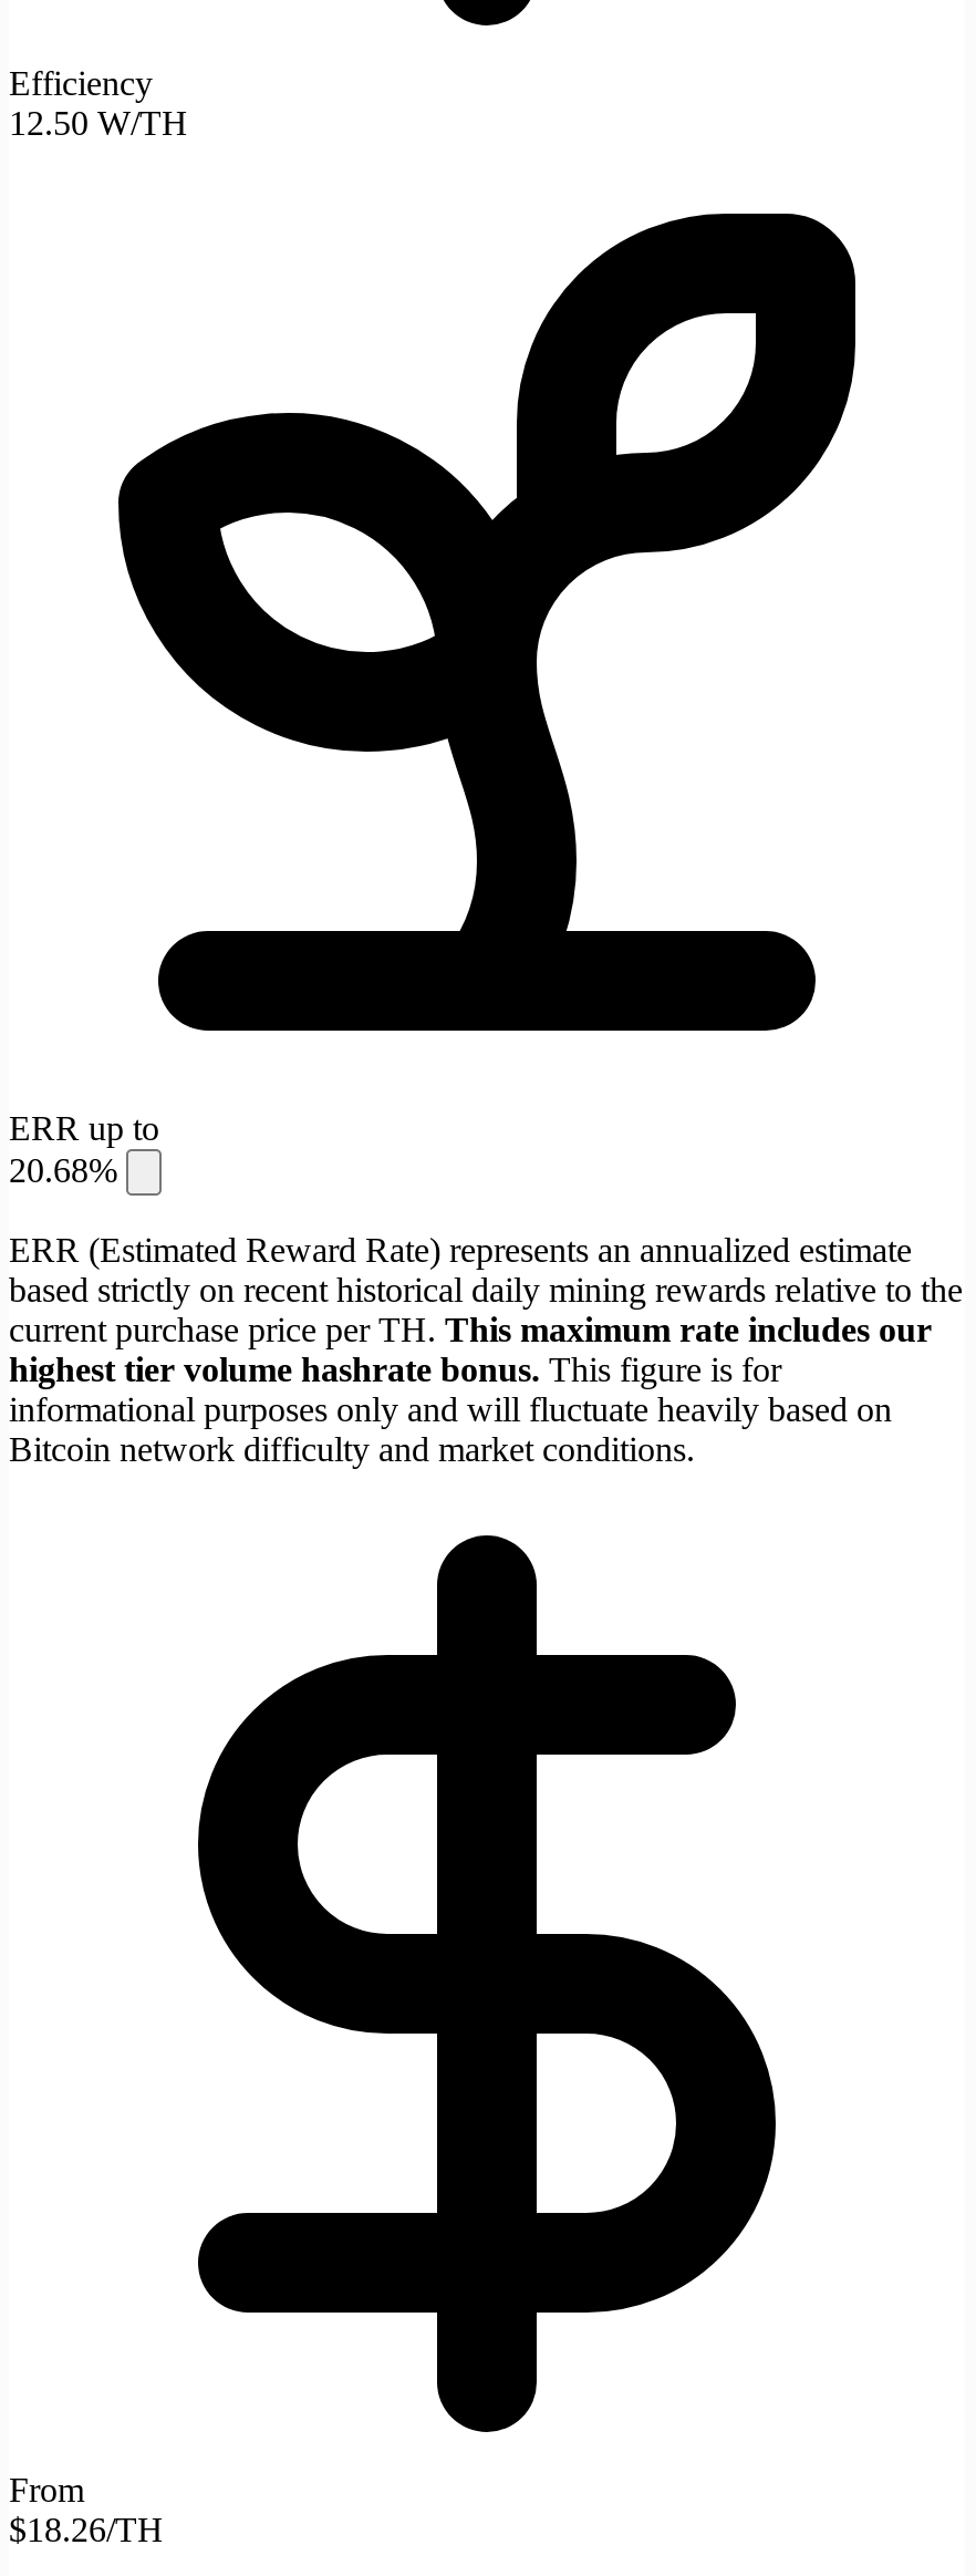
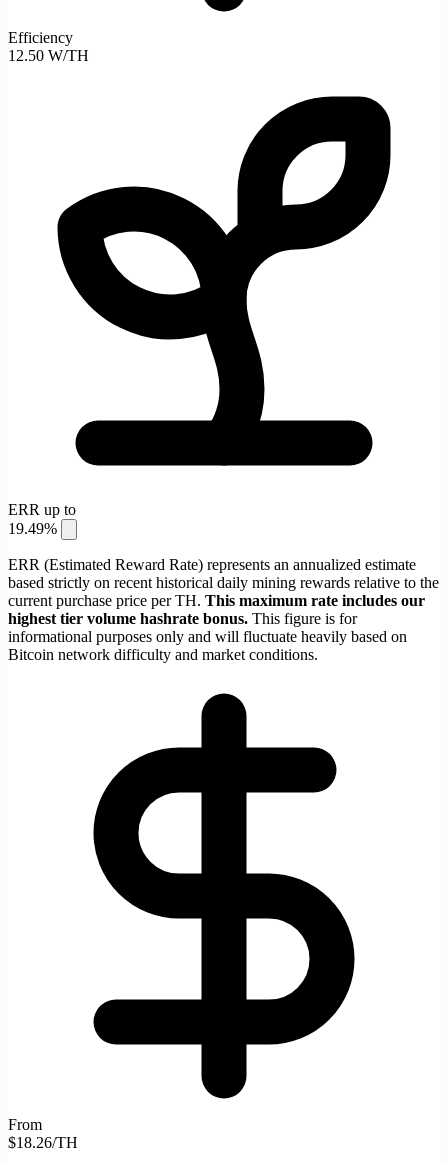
[9,1151,126,1188] 20.68% -> [8,520,61,537] 19.49%

